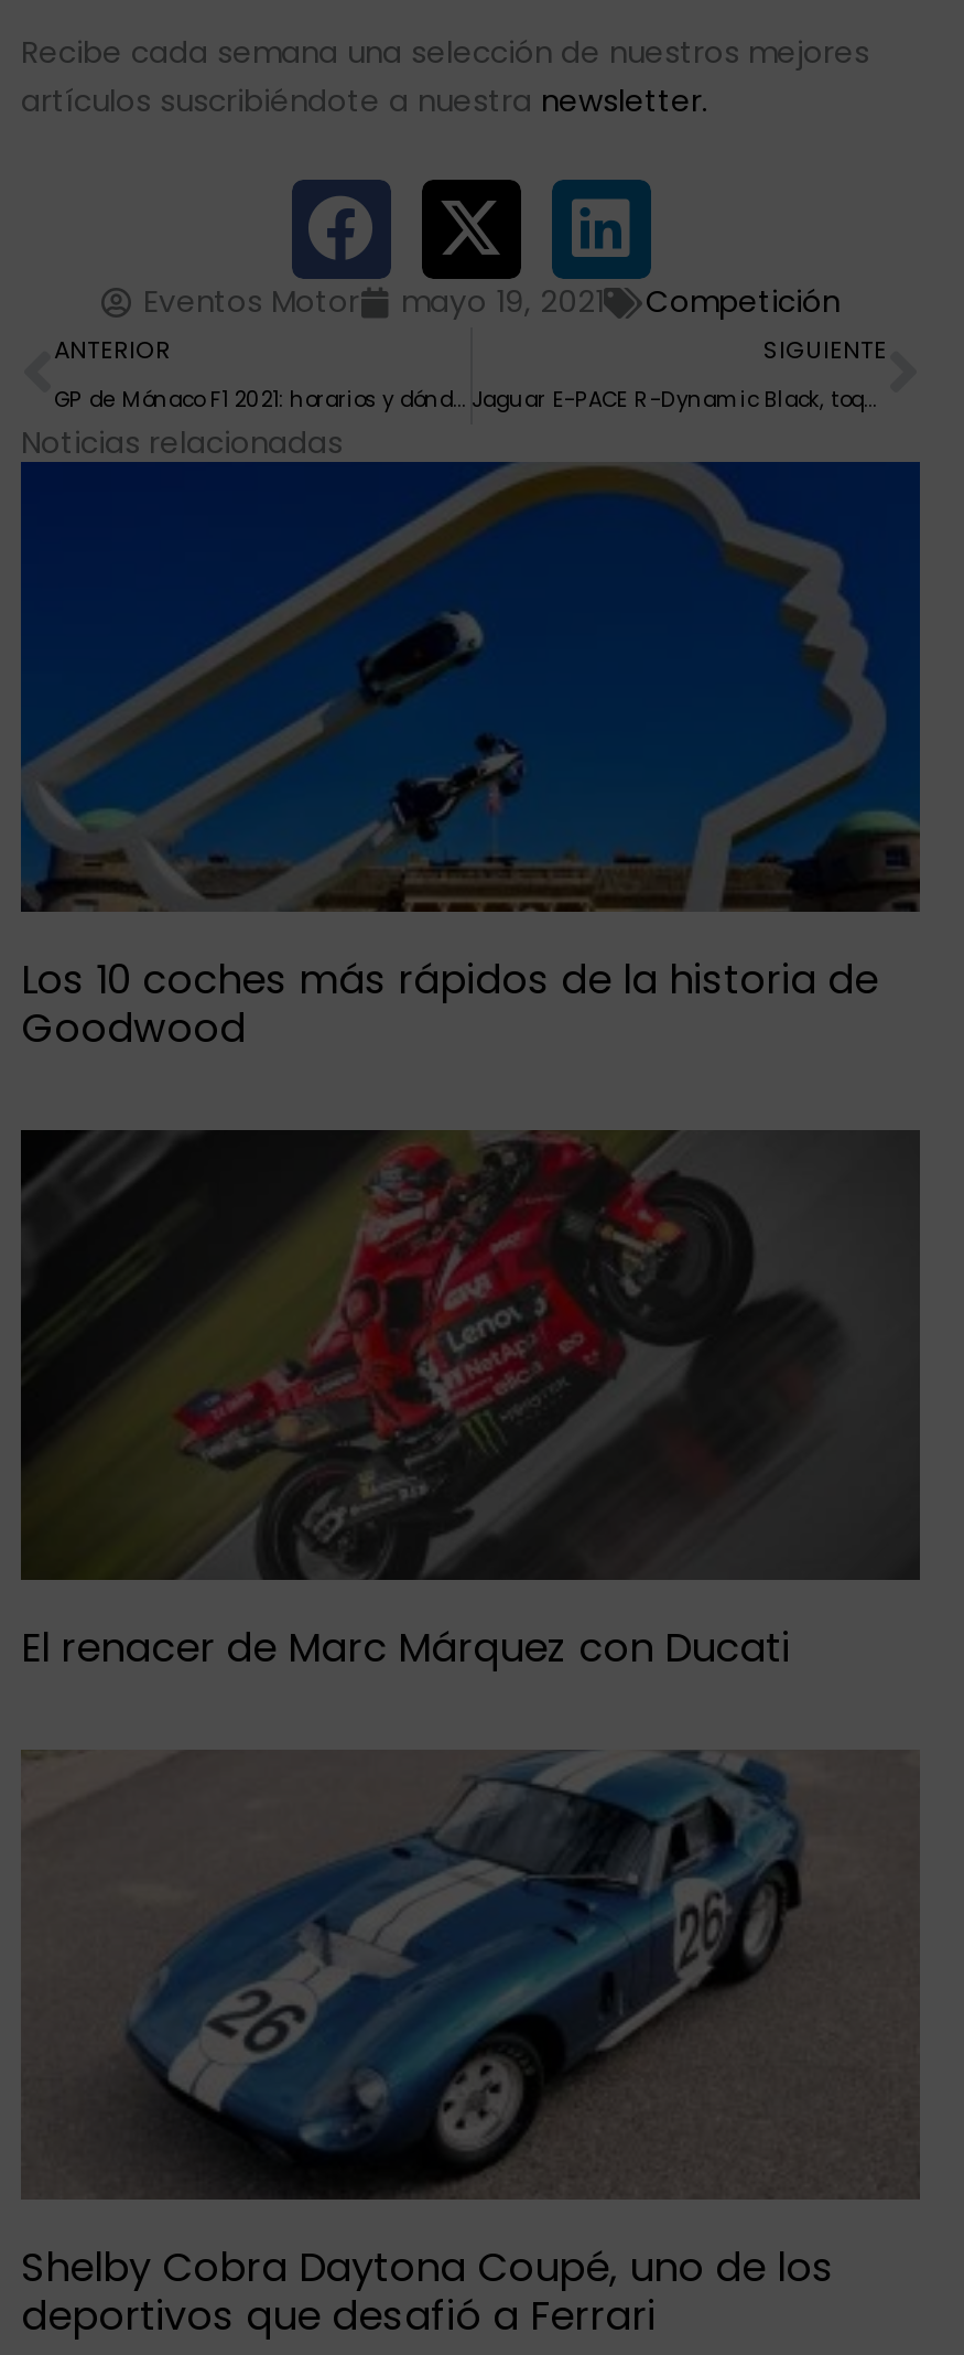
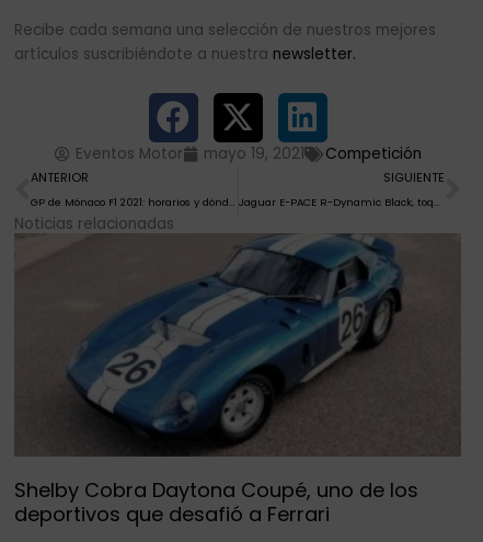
[19,460,922,1055] [image] | Los 10 coches más rápidos de la historia de | Goodwood -> none
[19,1128,922,1675] [image] | El renacer de Marc Márquez con Ducati -> none

